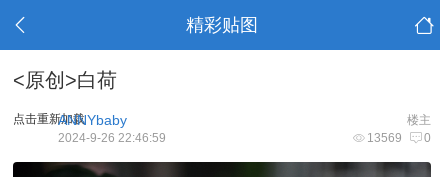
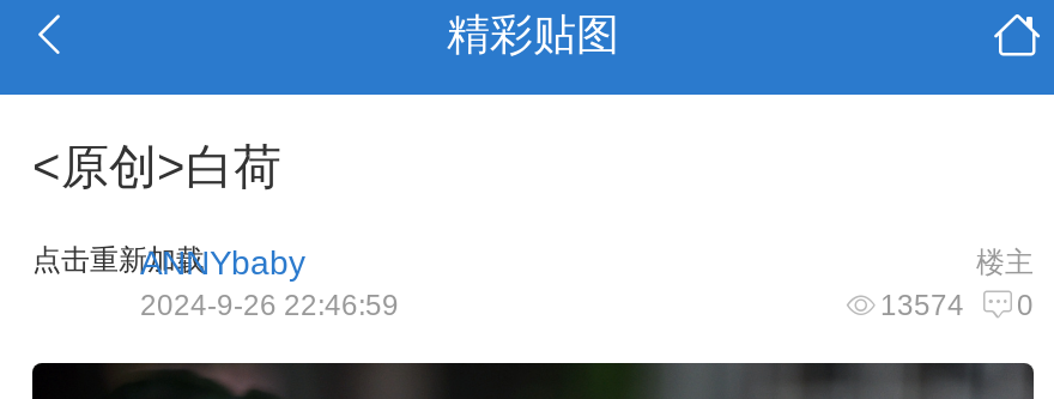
[367,131,431,145] 13569 0 -> [880,289,1034,322] 13574 0

